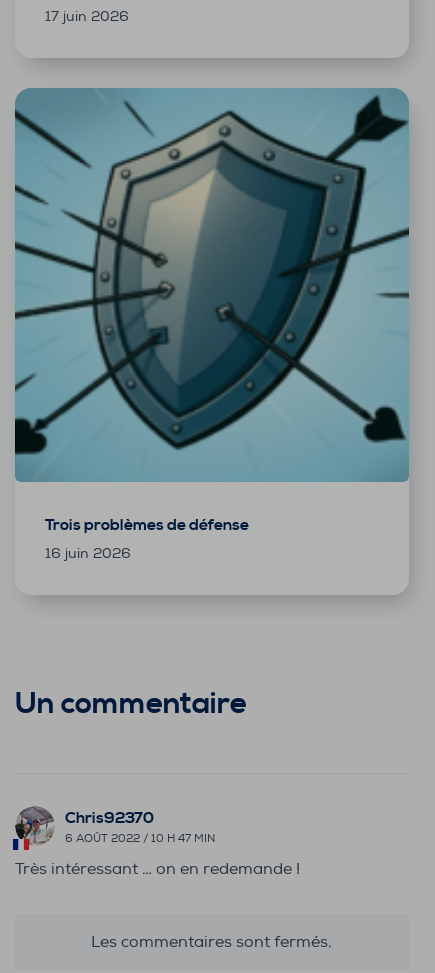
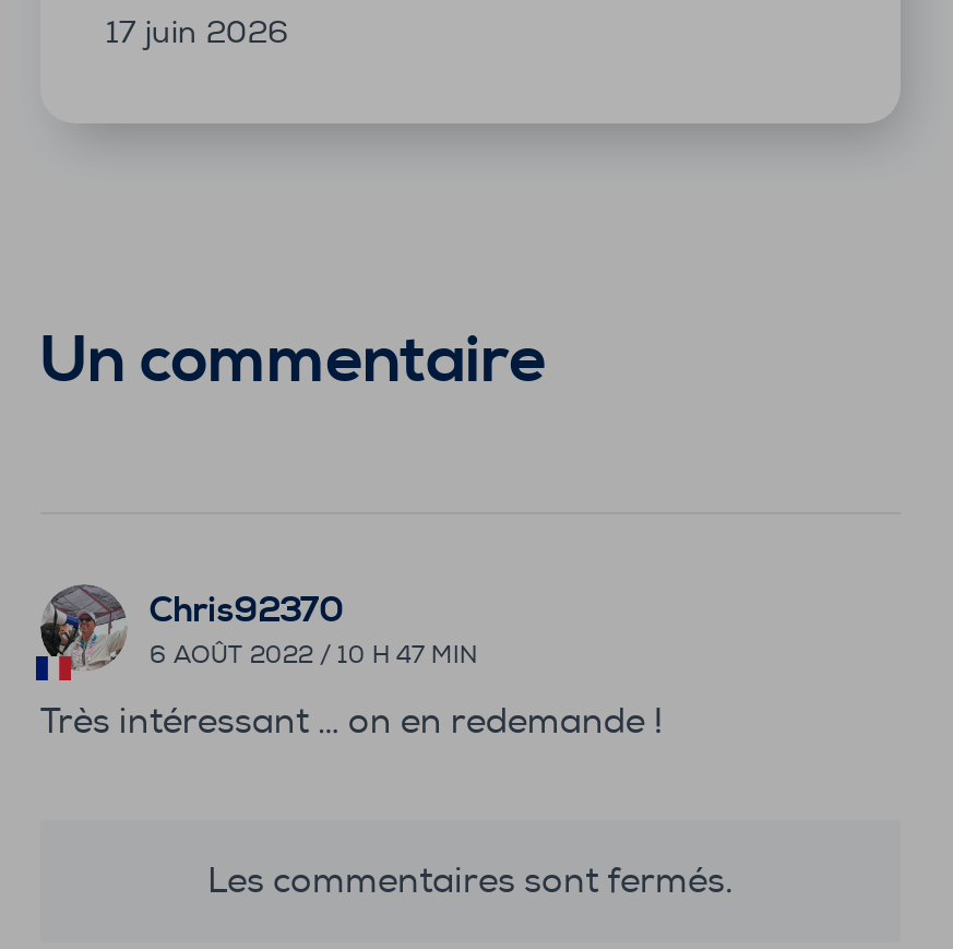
[14,87,410,562] [image] | Trois problèmes de défense | 16 juin 2026 -> none

